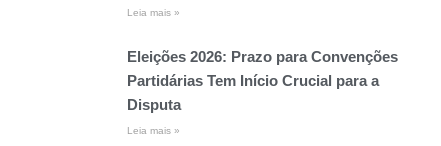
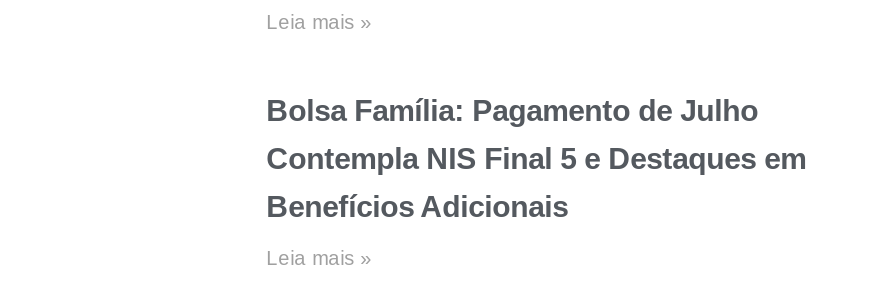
[127,48,398,113] Eleições 2026: Prazo para Convenções | Partidárias Tem Início Crucial para a | Disputa -> [266,93,806,223] Bolsa Família: Pagamento de Julho | Contempla NIS Final 5 e Destaques em | Benefícios Adicionais

